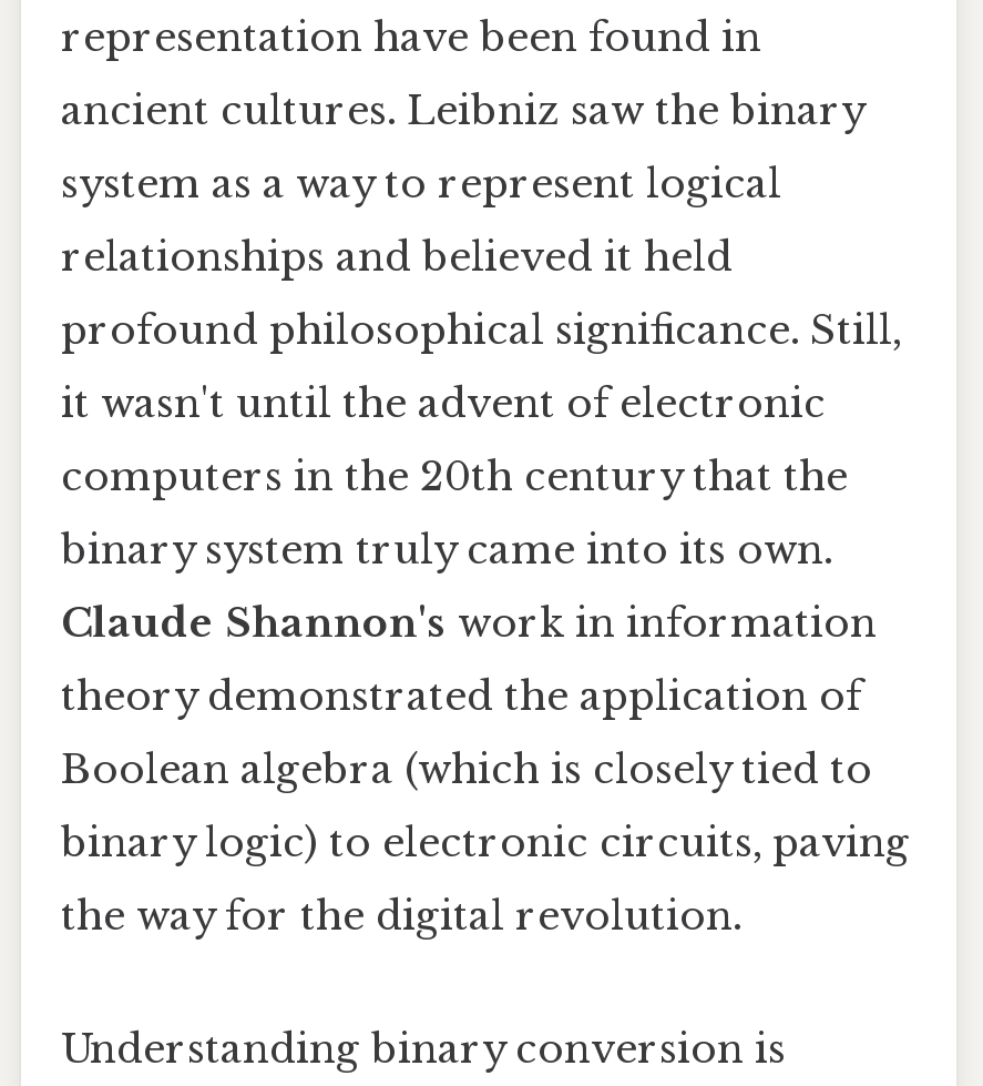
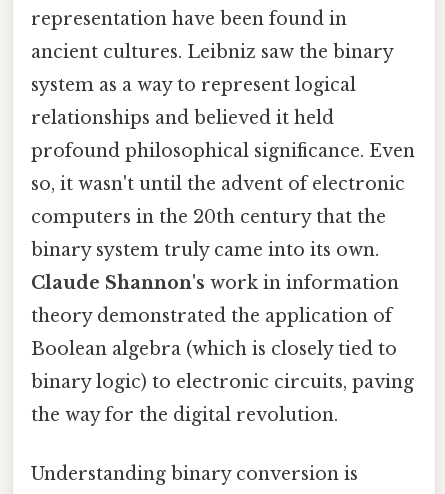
[61,308,901,357] profound philosophical significance. Still, -> [31,140,415,162] profound philosophical significance. Even
[61,381,826,430] it wasn't until the advent of electronic -> [31,173,405,195] so, it wasn't until the advent of electronic

